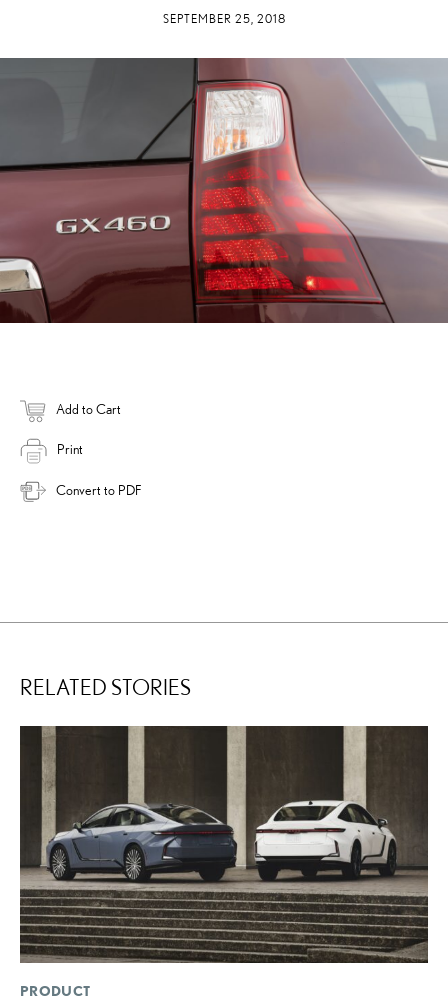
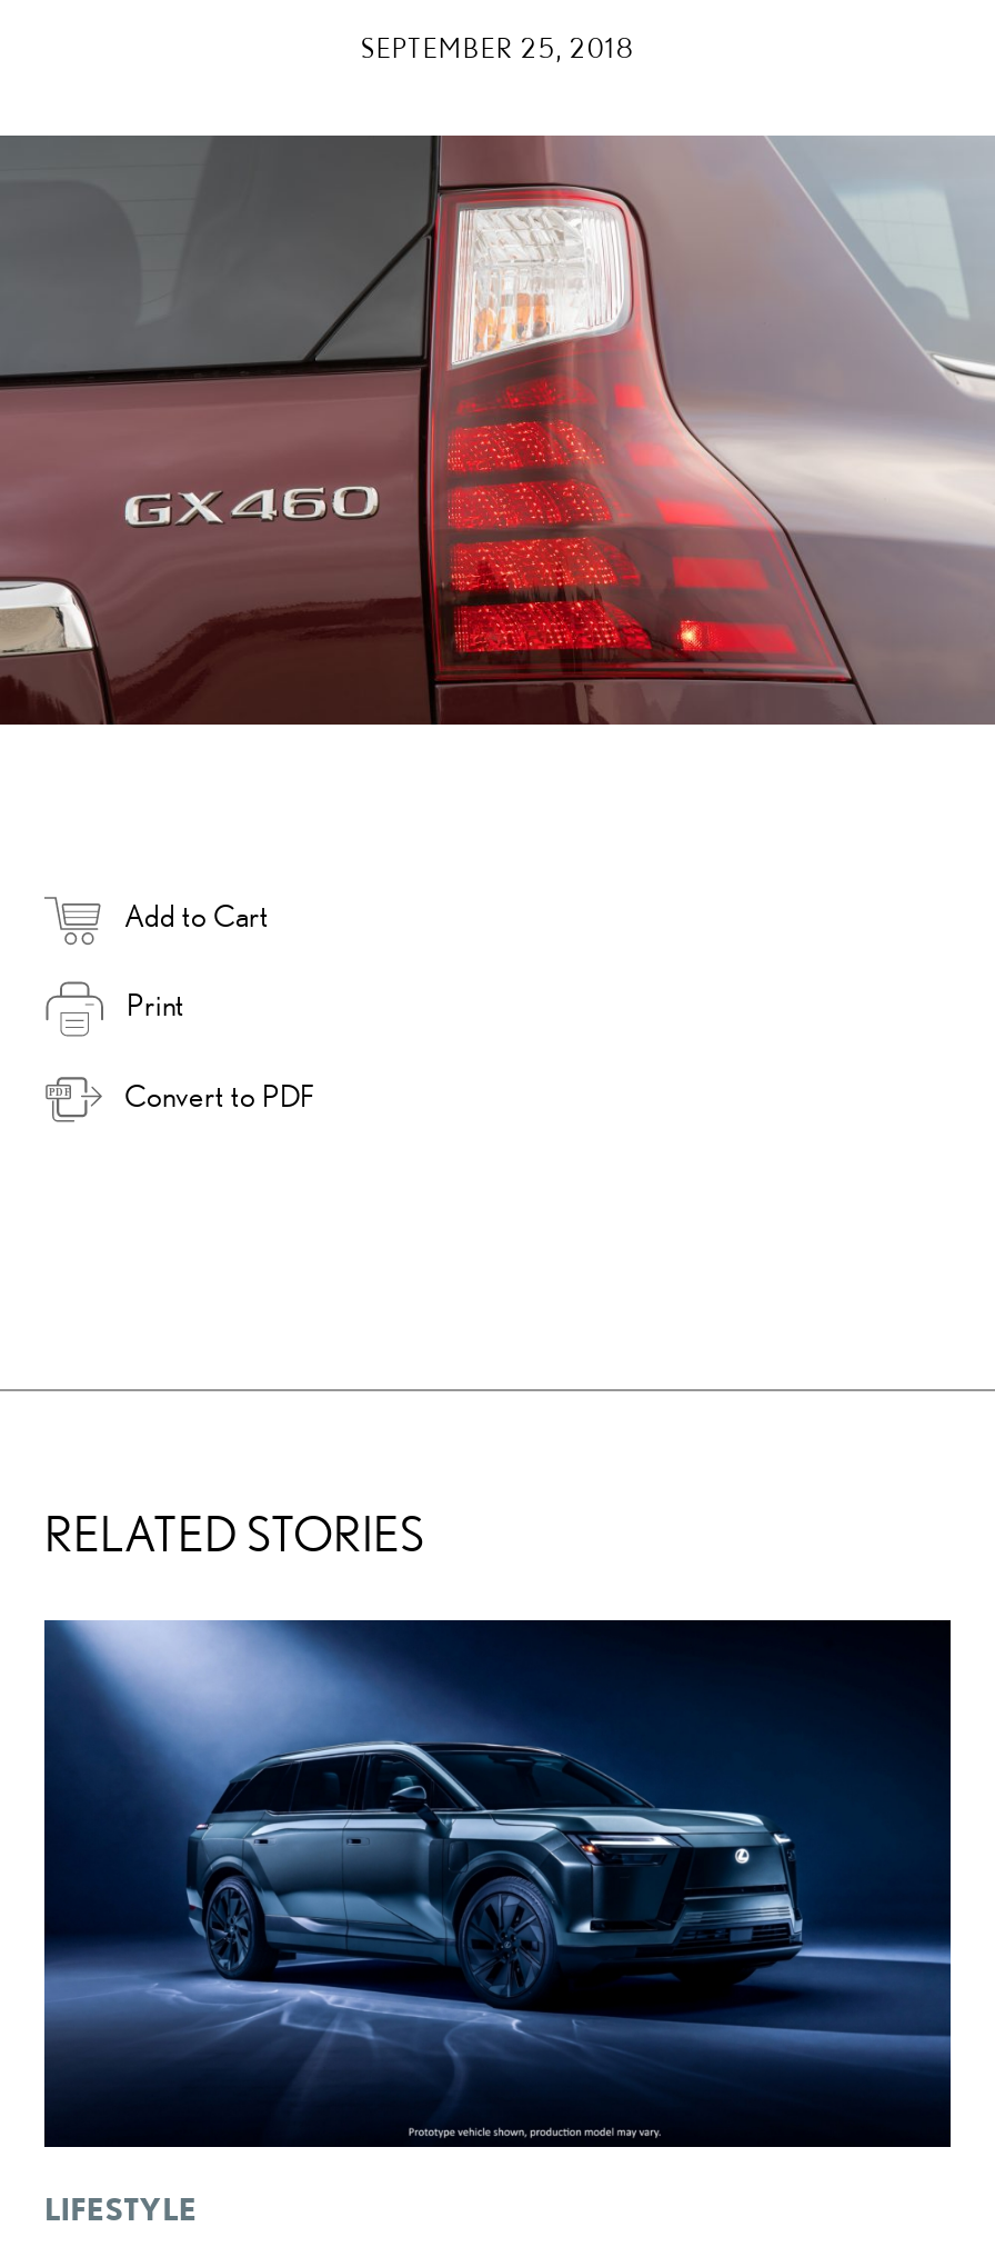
[19,725,429,999] [image] | PRODUCT -> [42,1618,953,2227] [image] | LIFESTYLE

